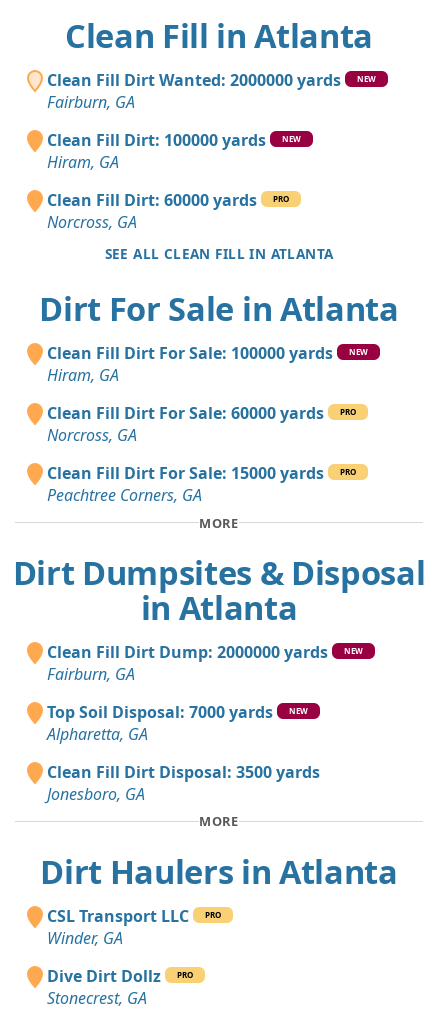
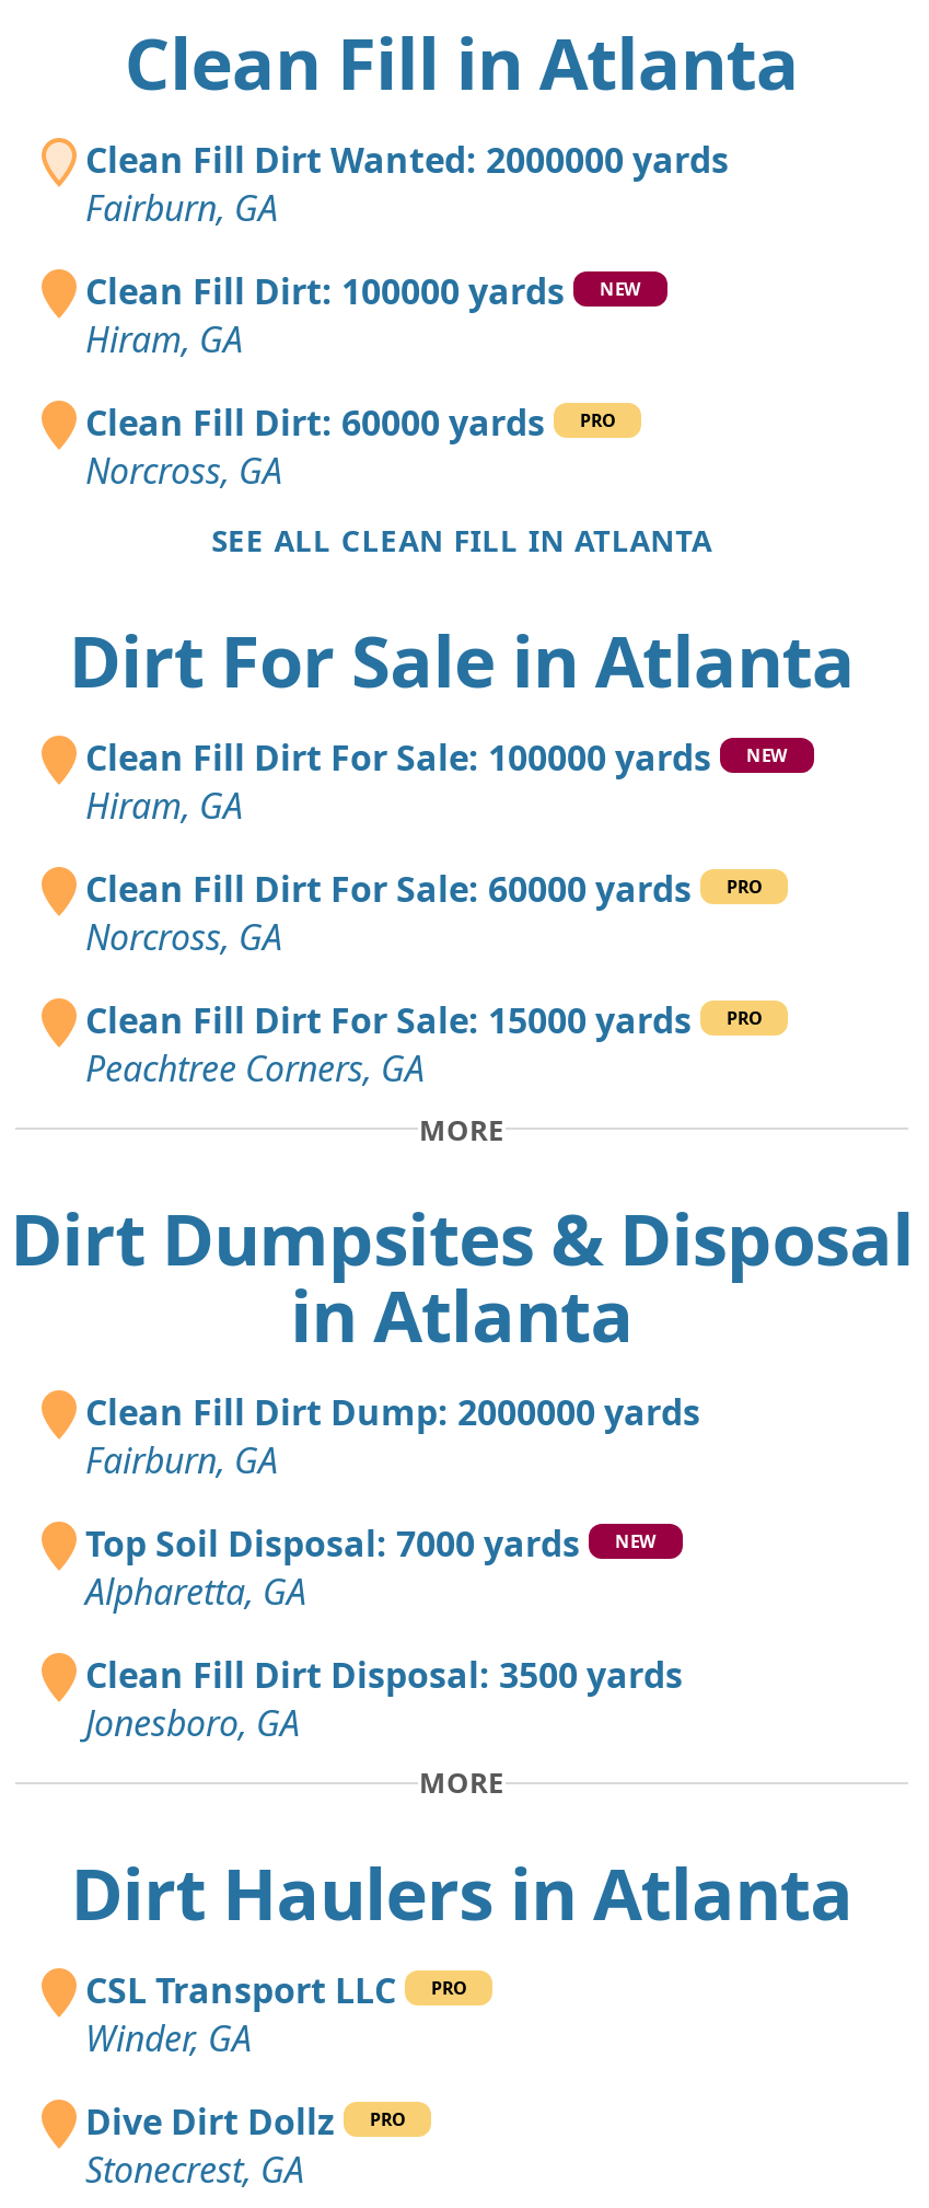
[357,73,376,84] NEW -> none
[344,645,363,656] NEW -> none

